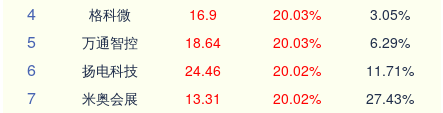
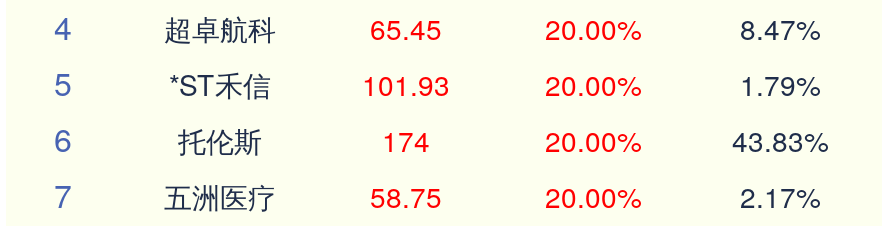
[89,4,410,24] 格科微 | 16.9 | 20.03% | 3.05% -> [164,9,820,49] 超卓航科 | 65.45 | 20.00% | 8.47%
[82,32,410,52] 万通智控 | 18.64 | 20.03% | 6.29% -> [169,65,820,105] *ST禾信 | 101.93 | 20.00% | 1.79%
[82,60,414,80] 扬电科技 | 24.46 | 20.02% | 11.71% -> [178,121,828,161] 托伦斯 | 174 | 20.00% | 43.83%
[82,88,414,108] 米奥会展 | 13.31 | 20.02% | 27.43% -> [164,177,820,217] 五洲医疗 | 58.75 | 20.00% | 2.17%

